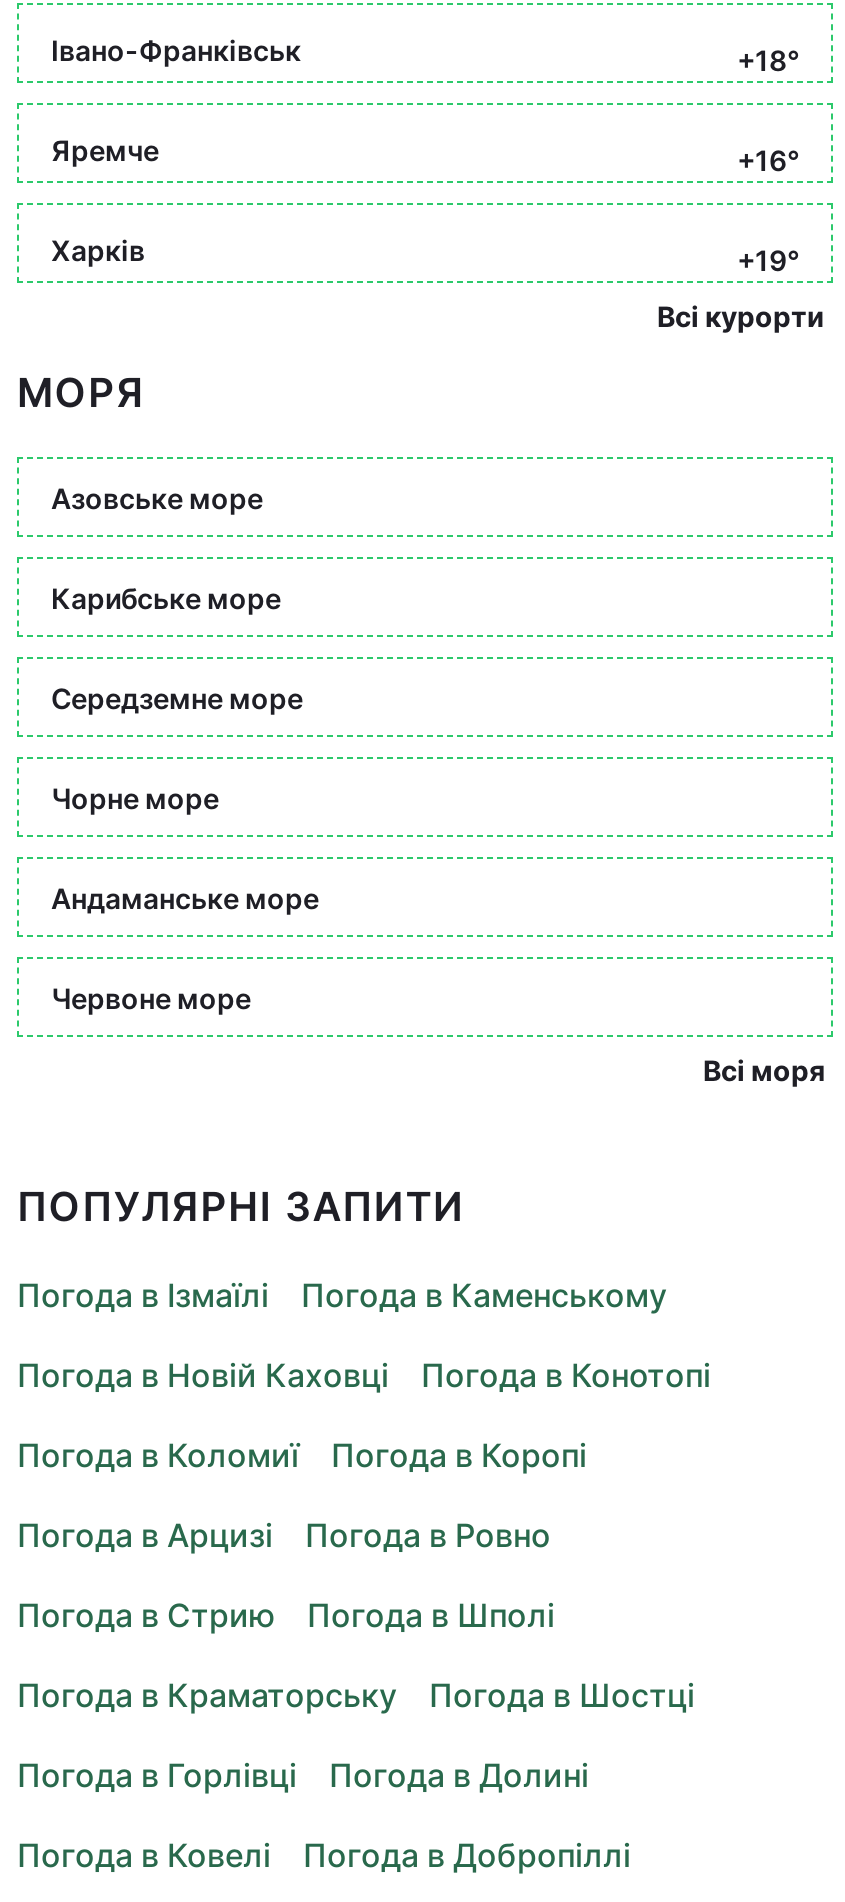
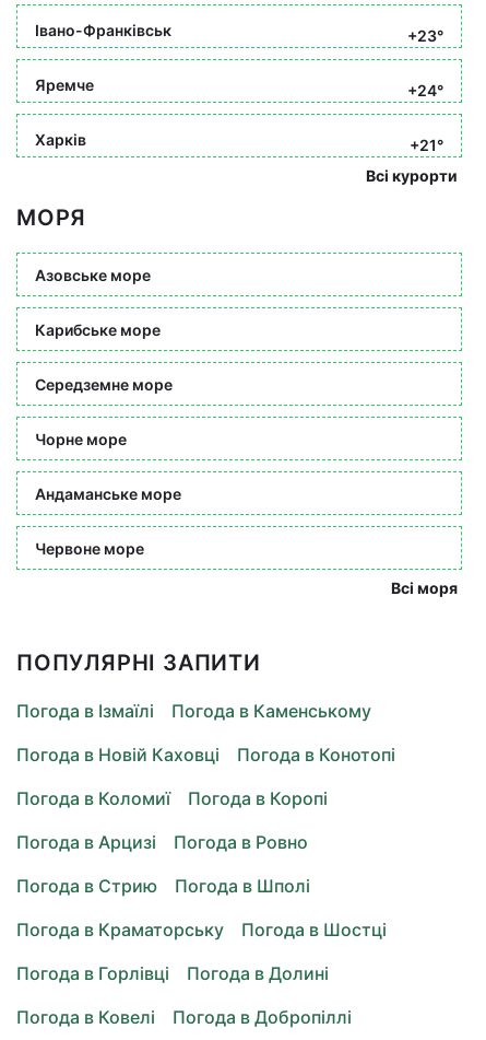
[737,43,799,77] +18° -> [407,26,443,45] +23°
[737,143,799,177] +16° -> [407,81,443,100] +24°
[737,243,799,277] +19° -> [410,136,443,154] +21°

